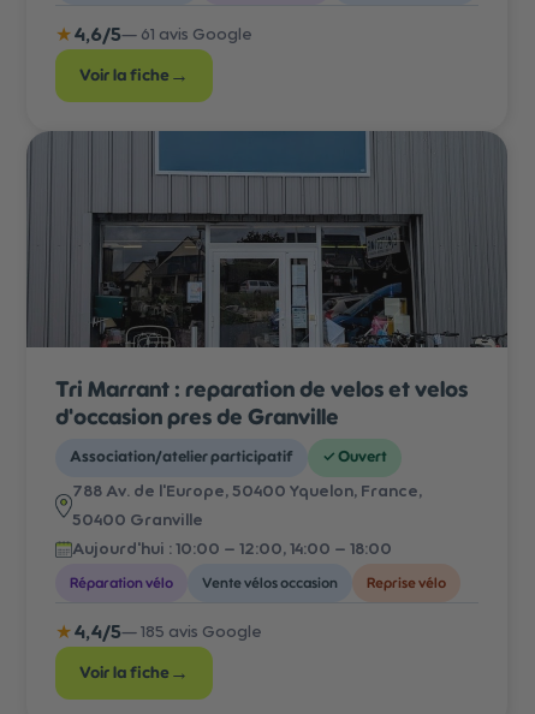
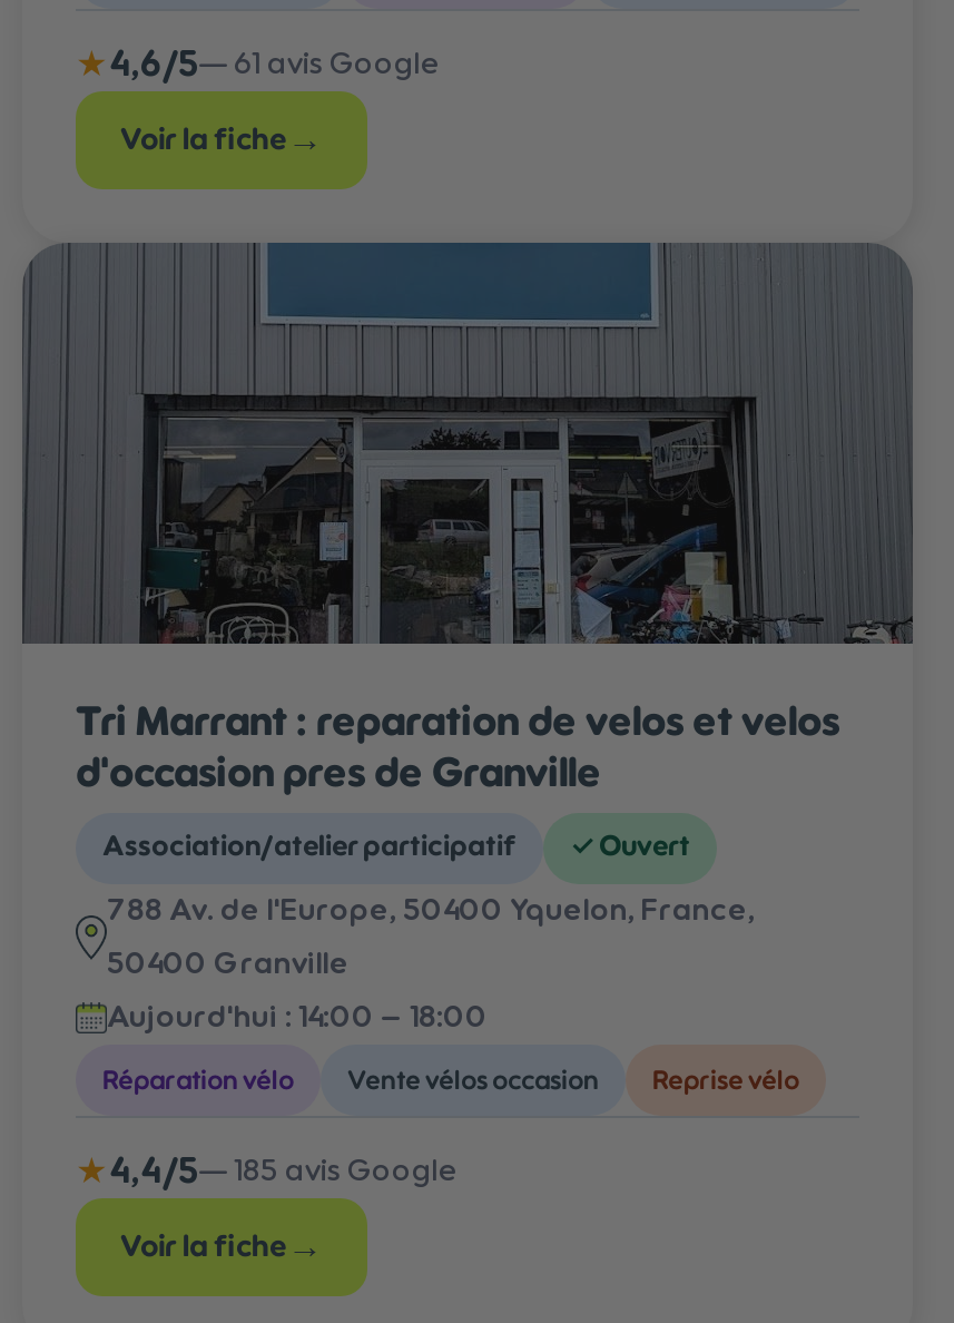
[72,541,392,558] Aujourd'hui : 10:00 – 12:00, 14:00 – 18:00 -> [107,1002,488,1033] Aujourd'hui : 14:00 – 18:00

